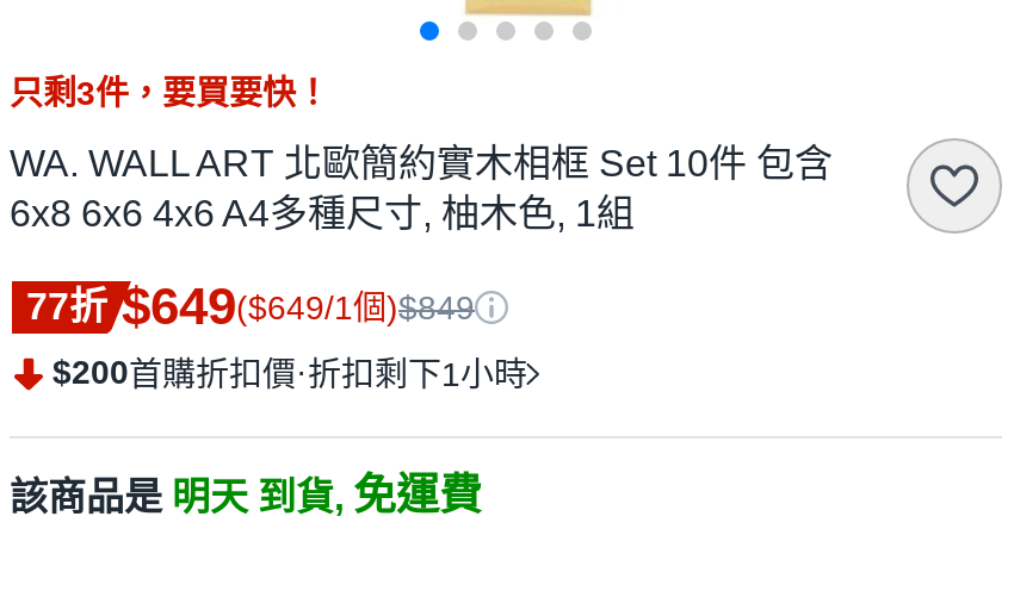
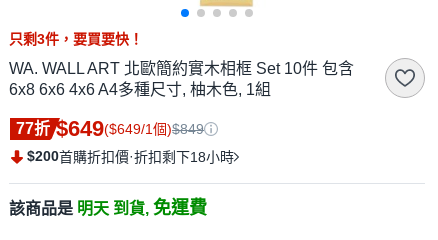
[52,353,527,393] $200首購折扣價·折扣剩下1小時 -> [27,148,234,165] $200首購折扣價·折扣剩下18小時

